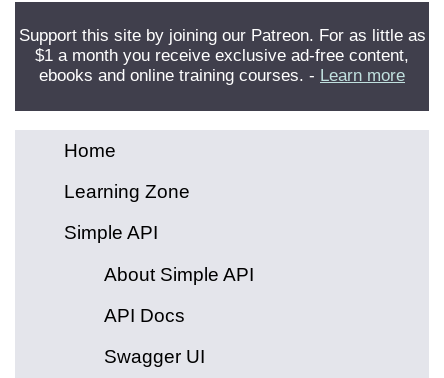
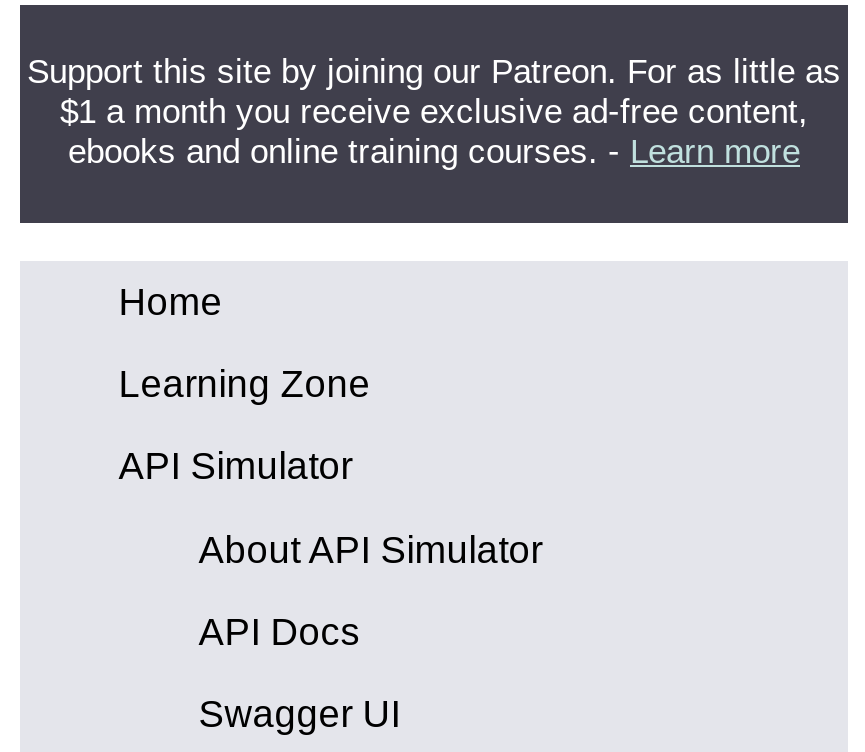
[64,222,158,243] Simple API -> [118,446,352,488] API Simulator
[104,264,254,285] About Simple API -> [198,528,542,570] About API Simulator

